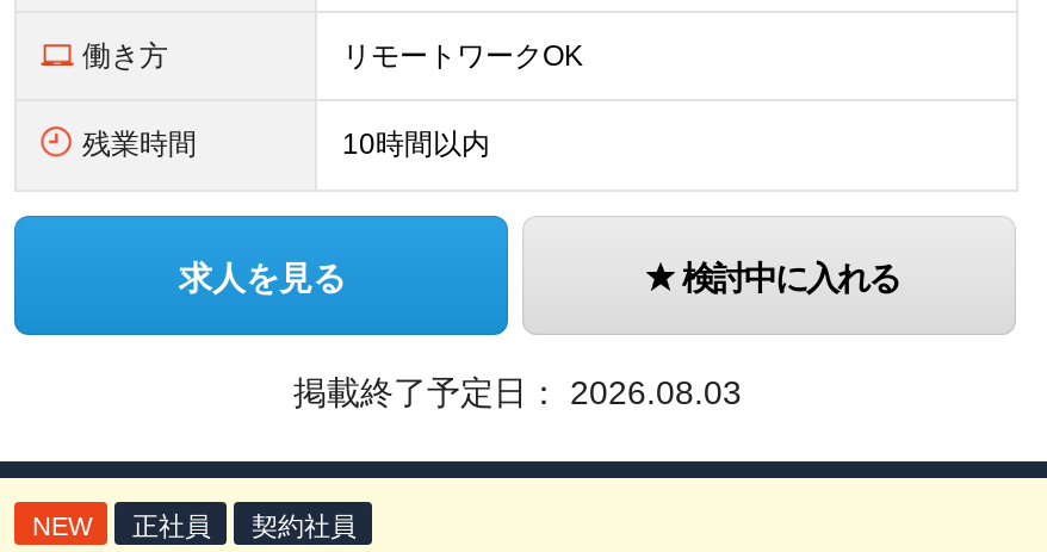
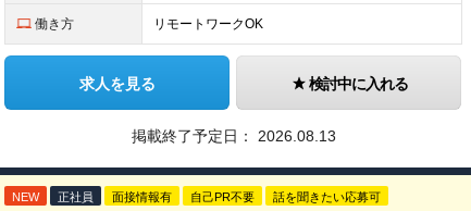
[82,128,490,161] 残業時間 | 10時間以内 -> none
[293,373,742,411] 掲載終了予定日：2026.08.03 -> [132,127,336,145] 掲載終了予定日：2026.08.13
[251,511,356,540] 契約社員 -> [112,190,381,203] 面接情報有 | 自己PR不要 | 話を聞きたい応募可

